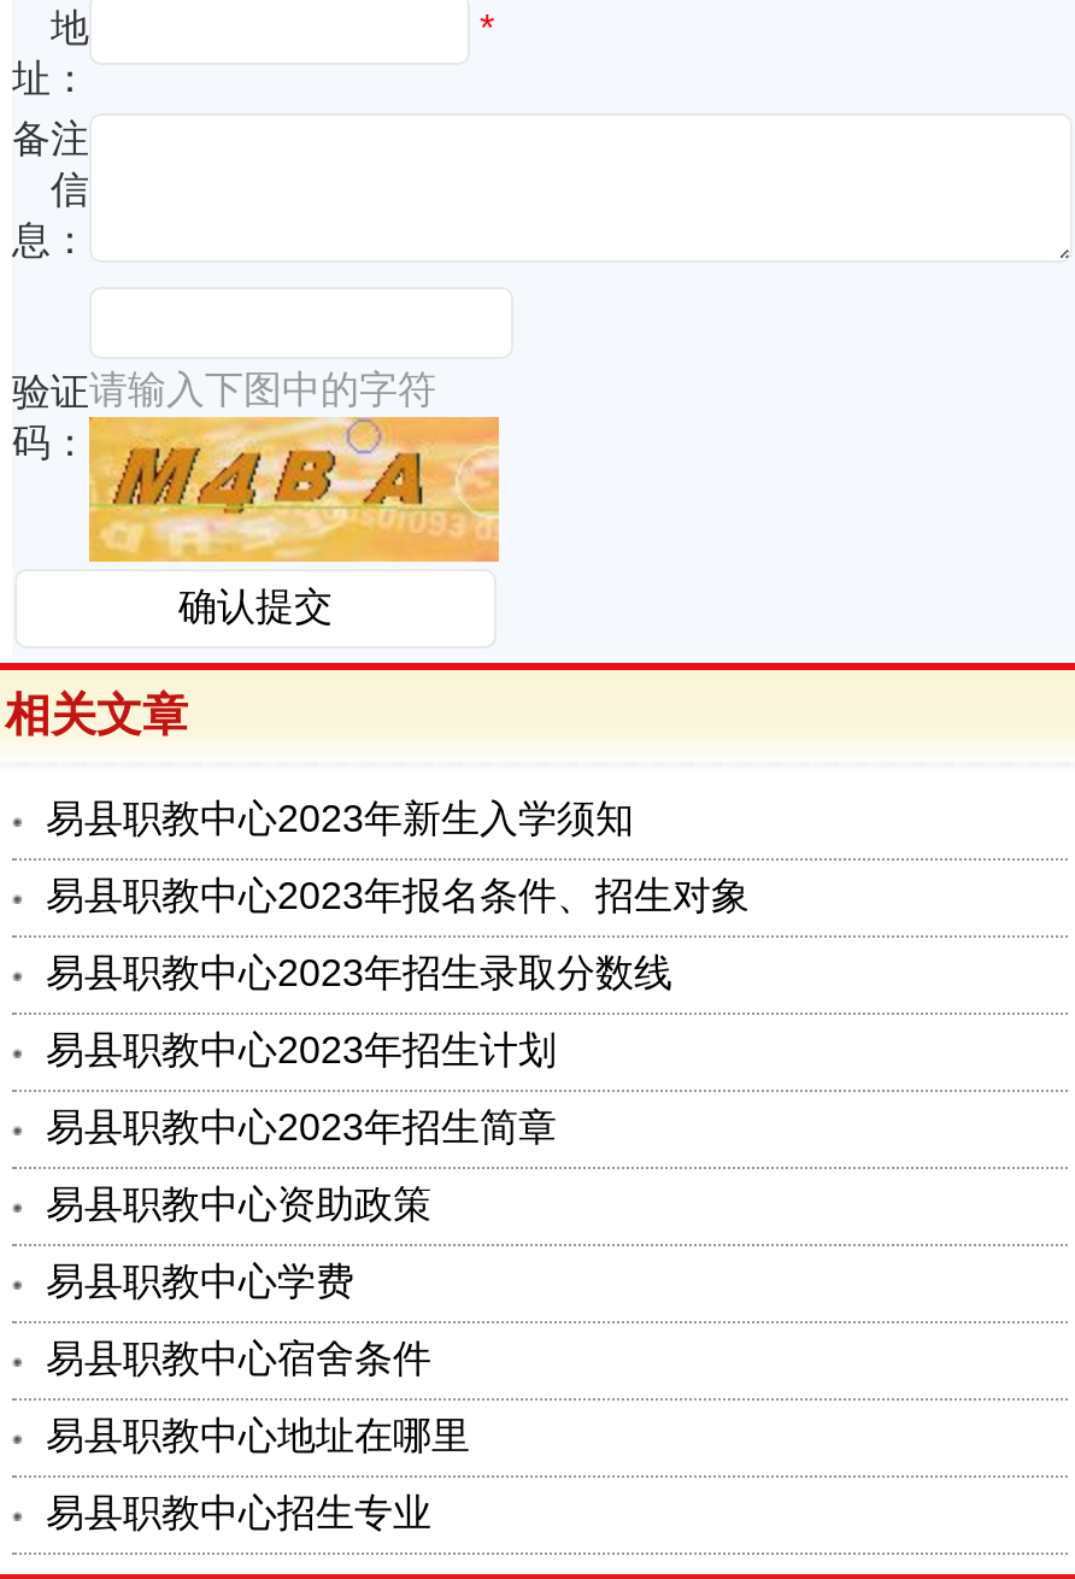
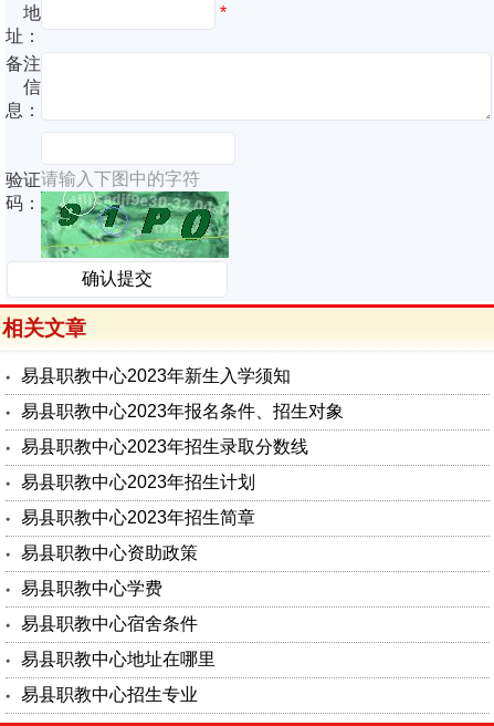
[87,415,501,564] [image] -> [40,190,230,259] [image]

